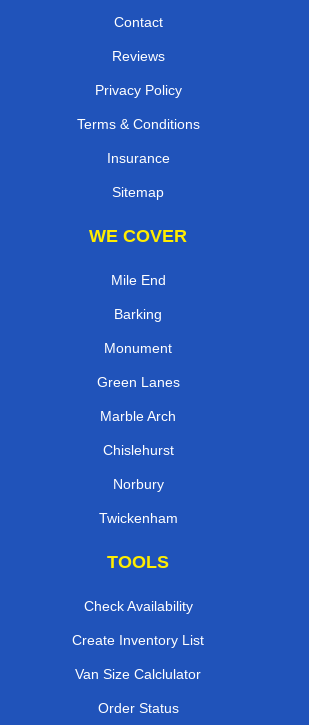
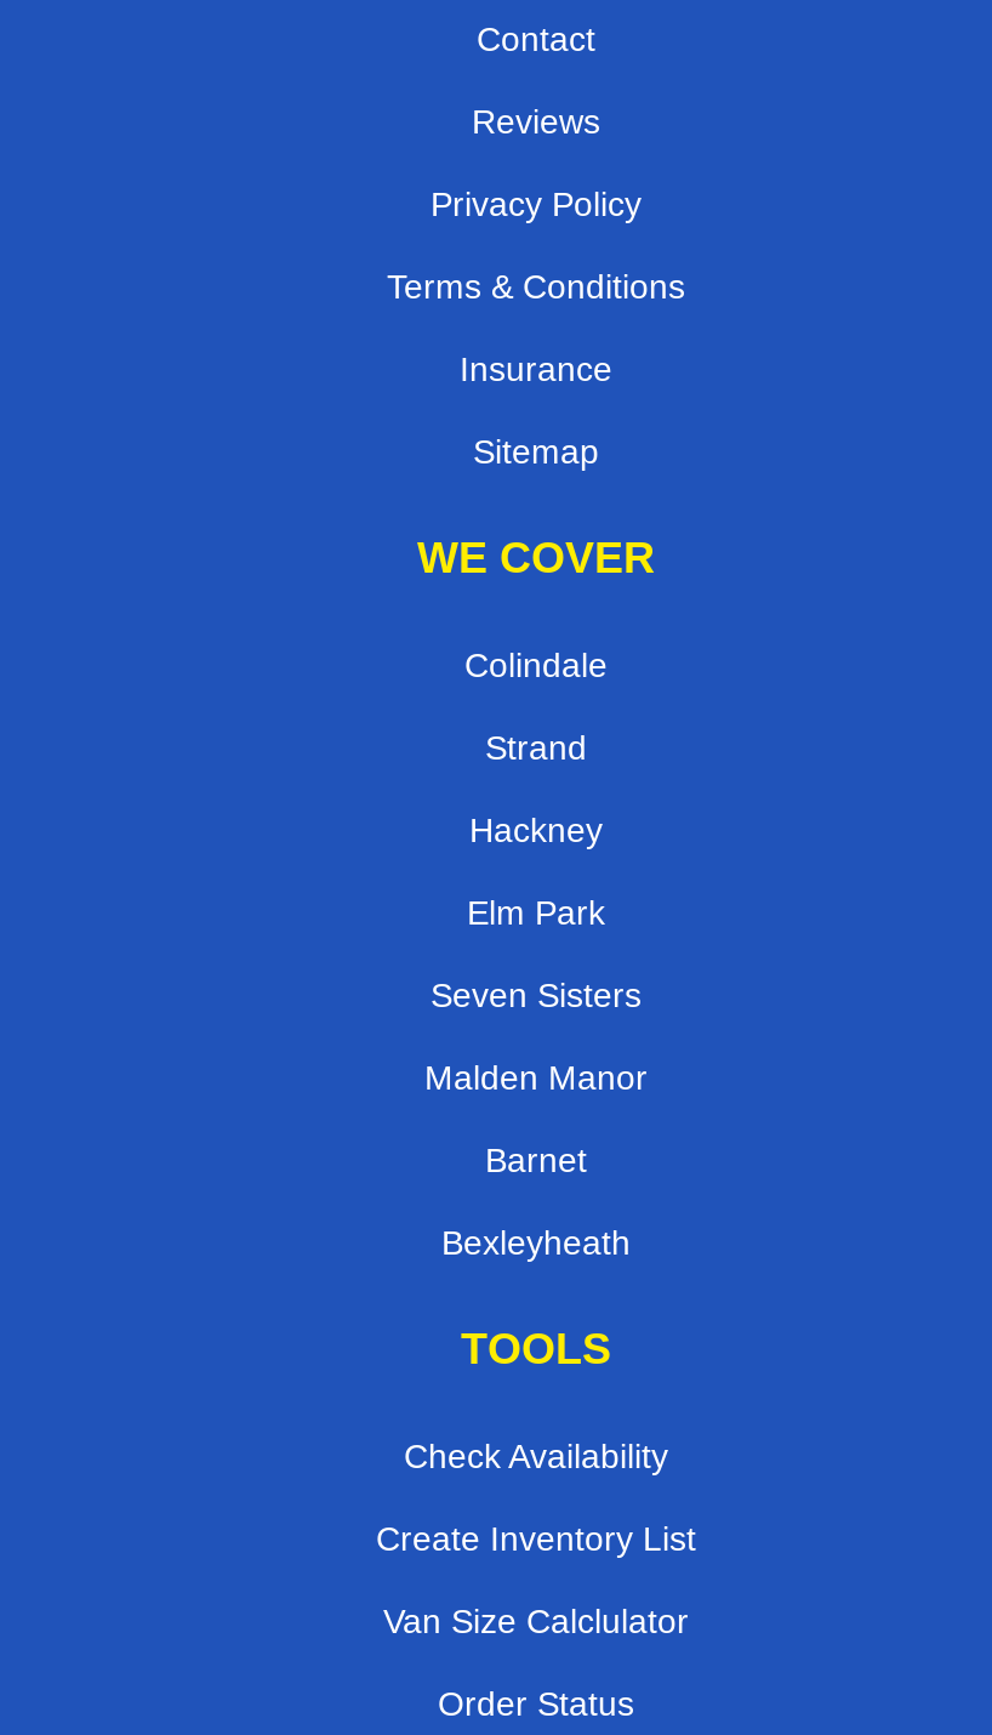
[110,272,165,288] Mile End -> [464,644,608,683] Colindale
[114,306,162,322] Barking -> [485,727,587,766] Strand
[104,340,172,356] Monument -> [469,810,603,848] Hackney
[96,374,179,390] Green Lanes -> [467,892,605,931] Elm Park
[100,408,176,424] Marble Arch -> [431,975,642,1013] Seven Sisters
[102,442,173,458] Chislehurst -> [424,1057,648,1096] Malden Manor
[112,476,163,492] Norbury -> [485,1140,587,1178] Barnet
[98,510,177,526] Twickenham -> [441,1222,631,1261] Bexleyheath

